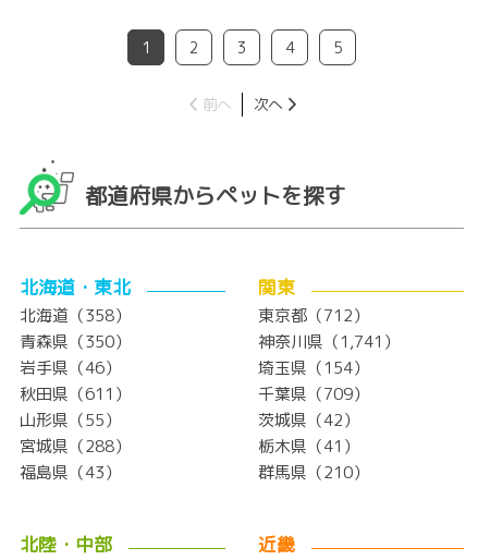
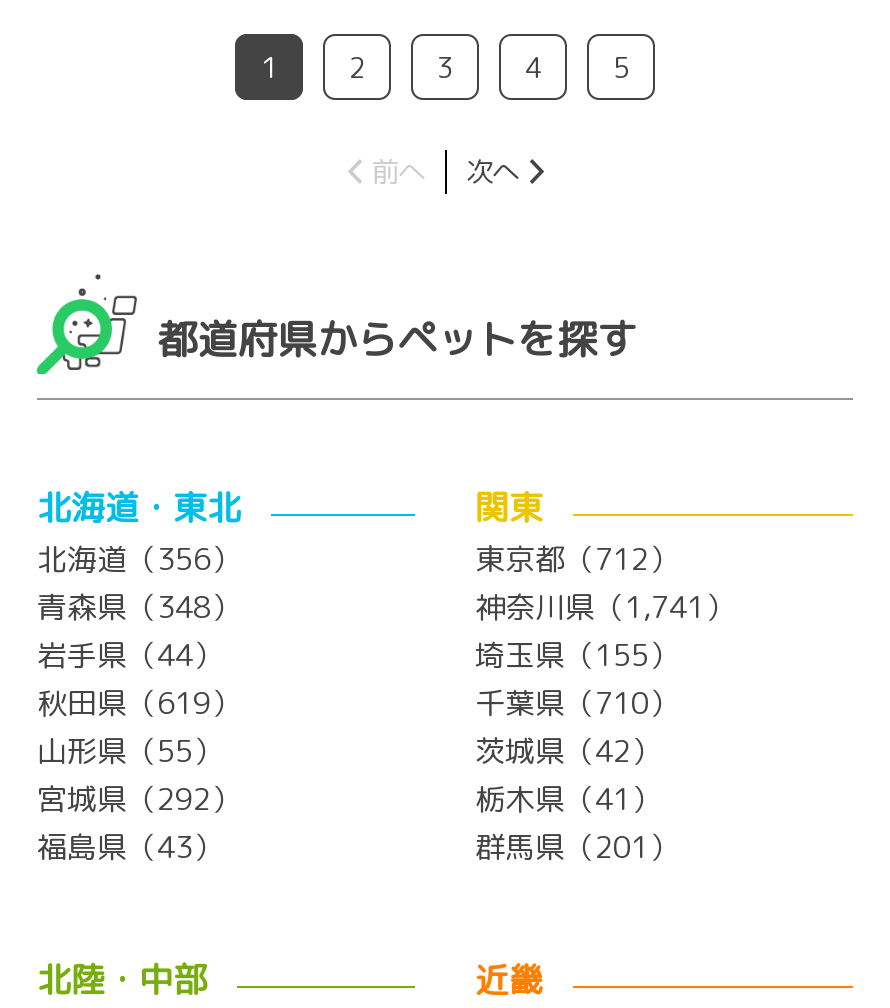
[20,304,131,327] 北海道（358） -> [37,538,241,580] 北海道（356）
[20,330,131,353] 青森県（350） -> [37,586,241,628] 青森県（348）
[20,356,121,379] 岩手県（46） -> [37,634,223,676] 岩手県（44）
[258,356,369,379] 埼玉県（154） -> [475,634,679,676] 埼玉県（155）
[20,382,131,405] 秋田県（611） -> [37,682,241,724] 秋田県（619）
[258,382,369,405] 千葉県（709） -> [475,682,679,724] 千葉県（710）
[20,435,131,457] 宮城県（288） -> [37,778,241,820] 宮城県（292）
[258,461,369,484] 群馬県（210） -> [475,826,679,868] 群馬県（201）

